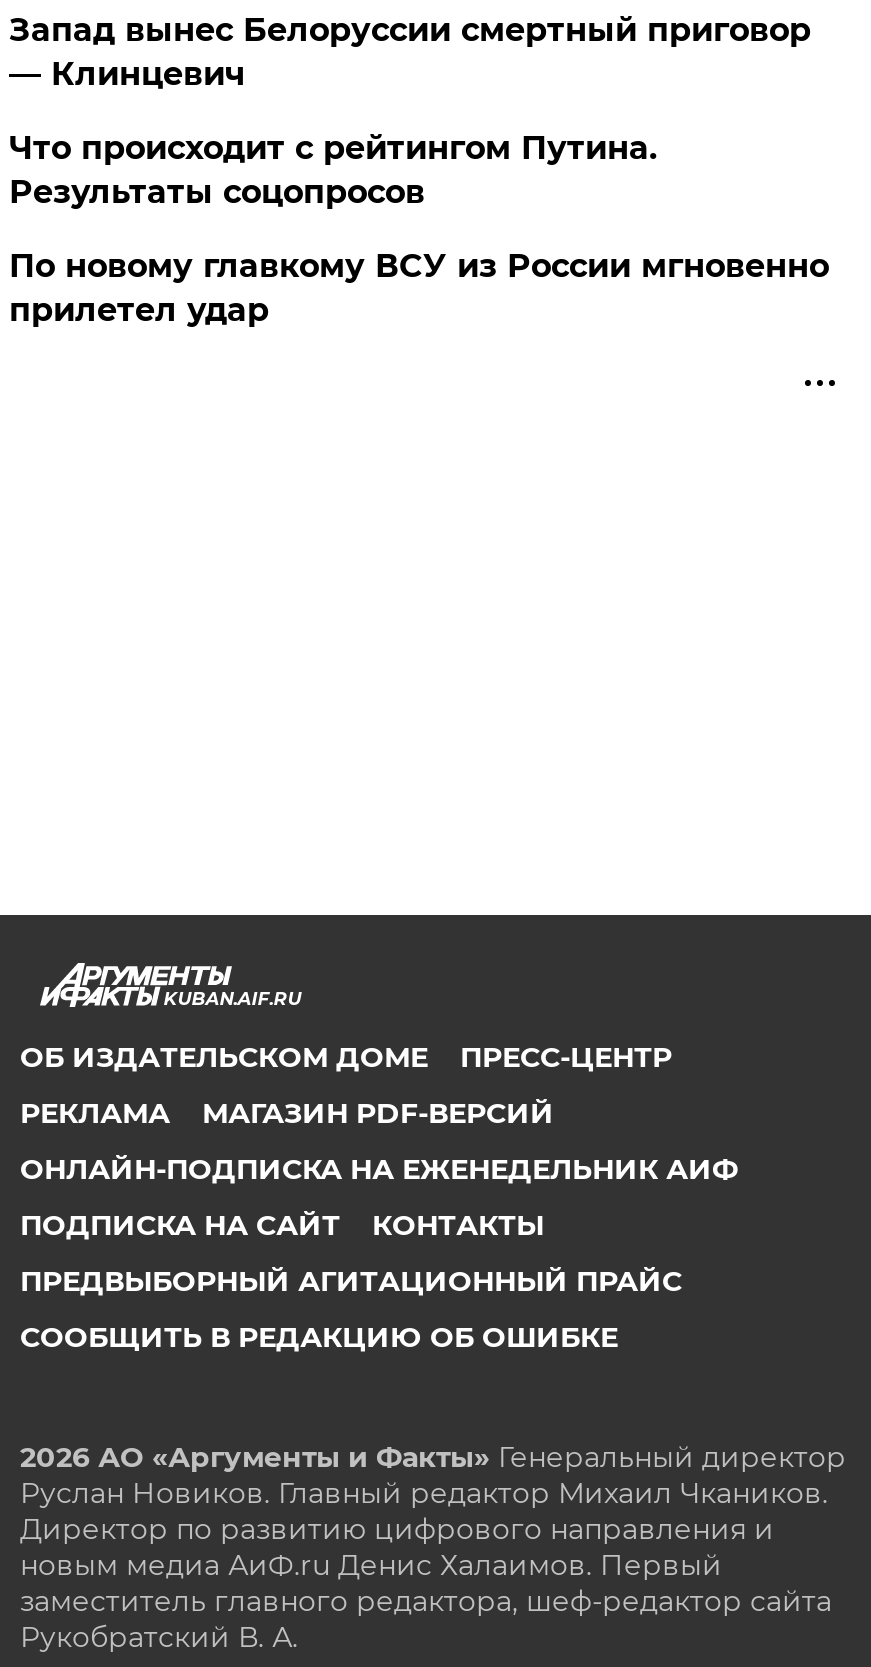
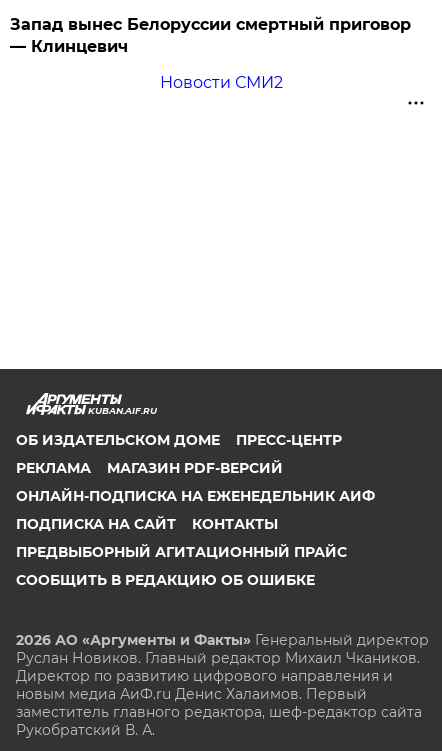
[9,128,829,328] Что происходит с рейтингом Путина. | Результаты соцопросов | По новому главкому ВСУ из России мгновенно | прилетел удар -> [160,72,283,91] Новости СМИ2

